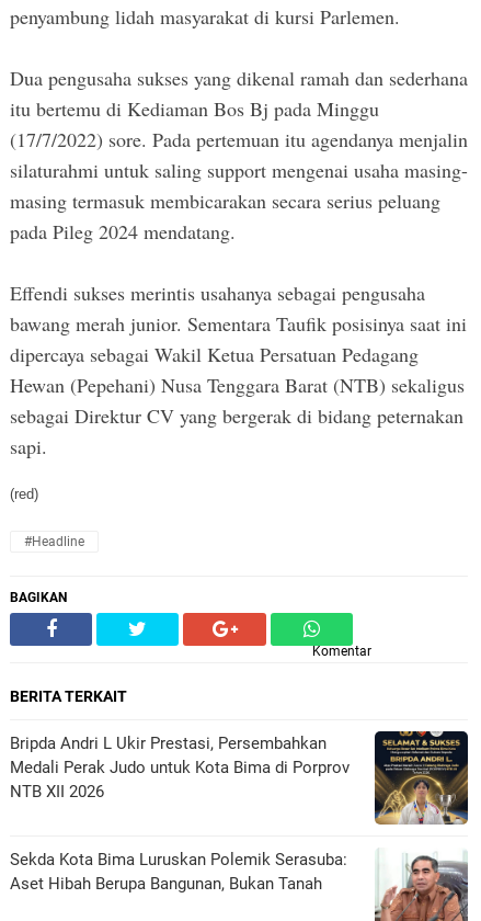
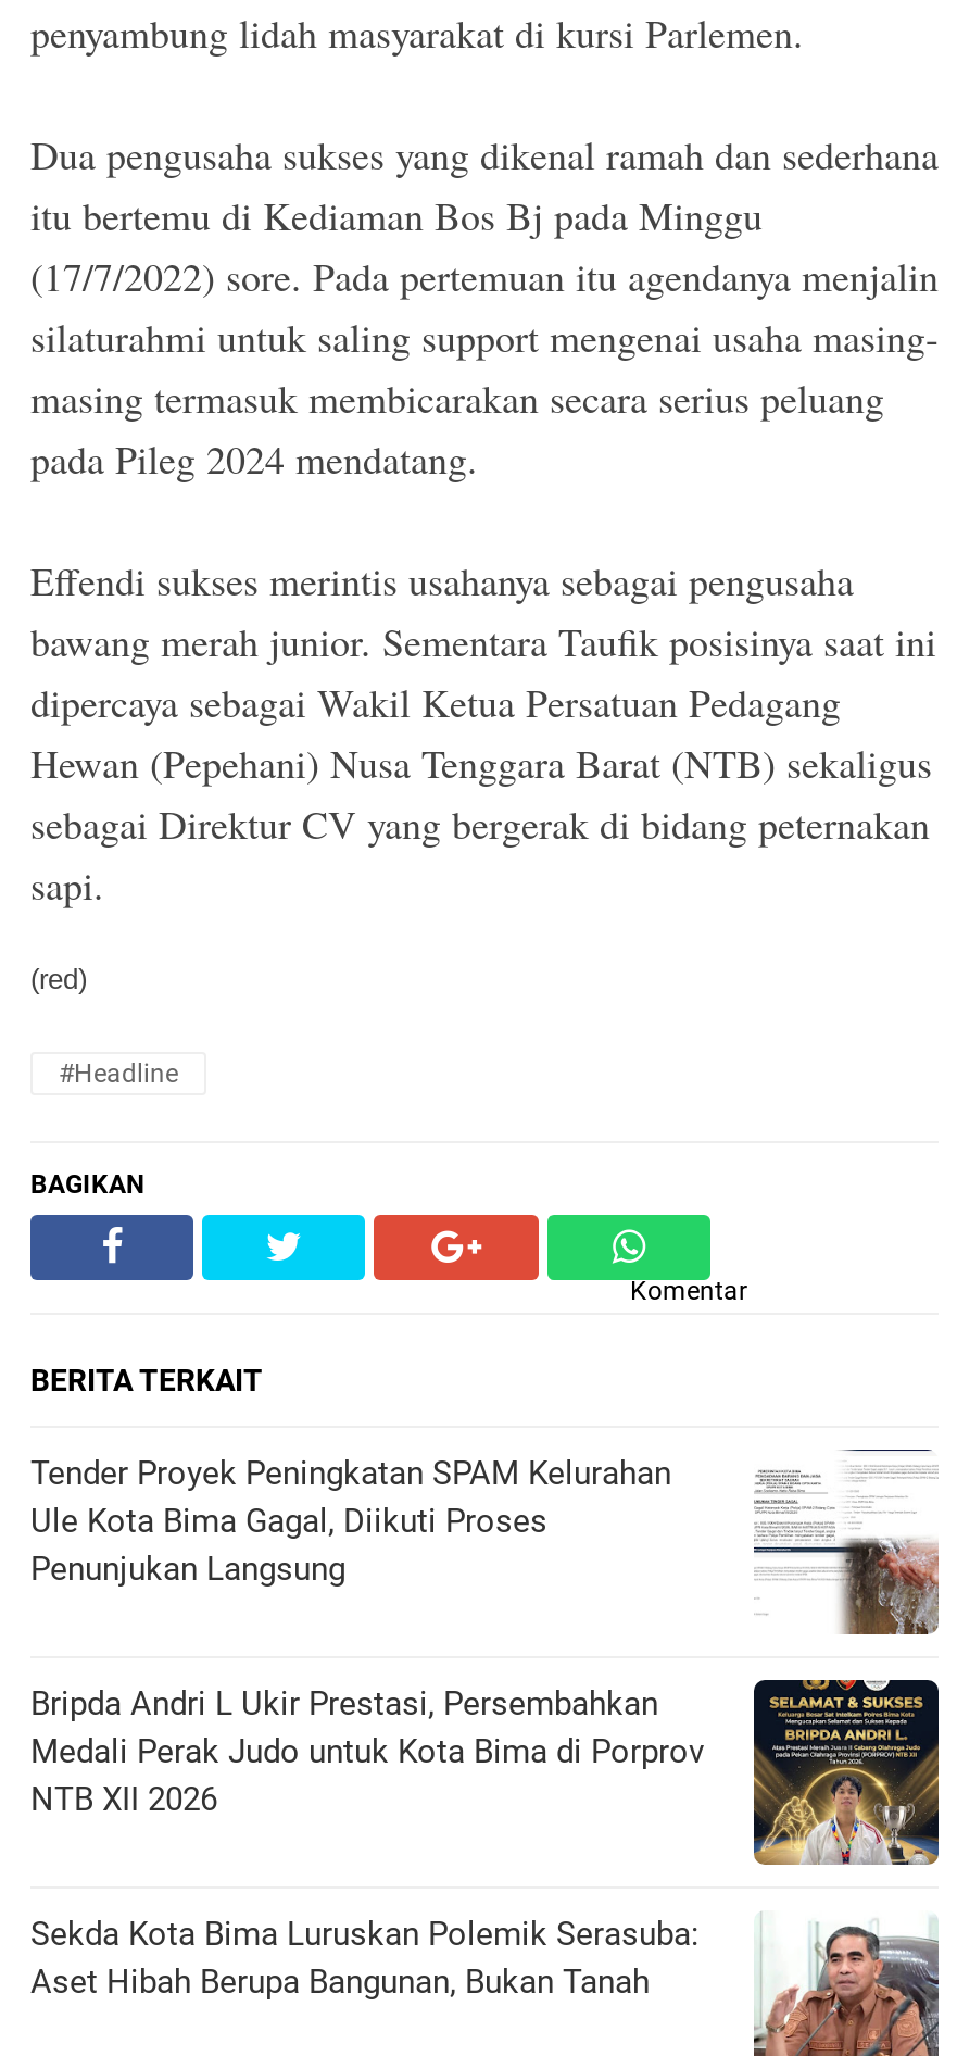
none -> [30,1450,941,1634] [image] | Tender Proyek Peningkatan SPAM Kelurahan | Ule Kota Bima Gagal, Diikuti Proses | Penunjukan Langsung

